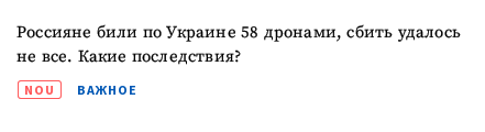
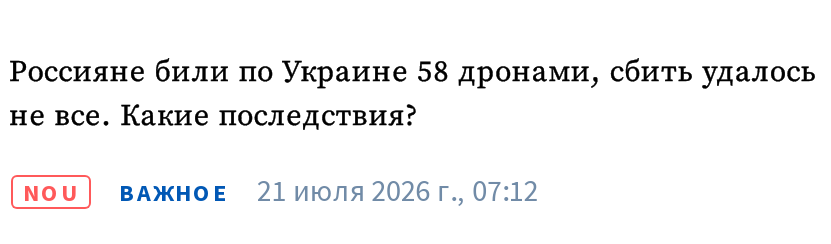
none -> [257,172,539,210] 21 июля 2026 г., 07:12

